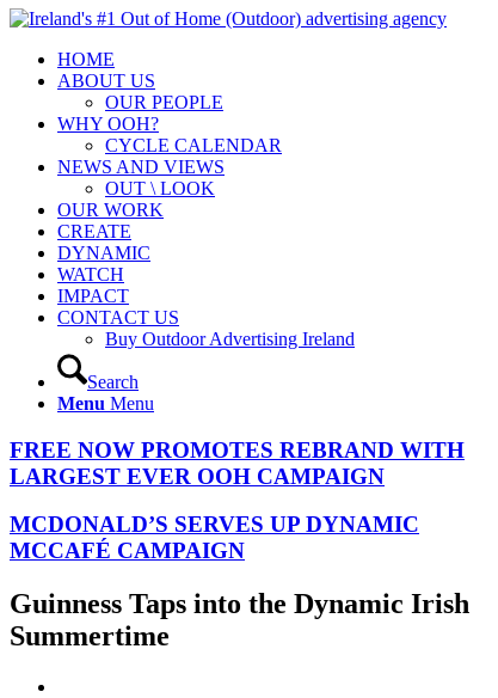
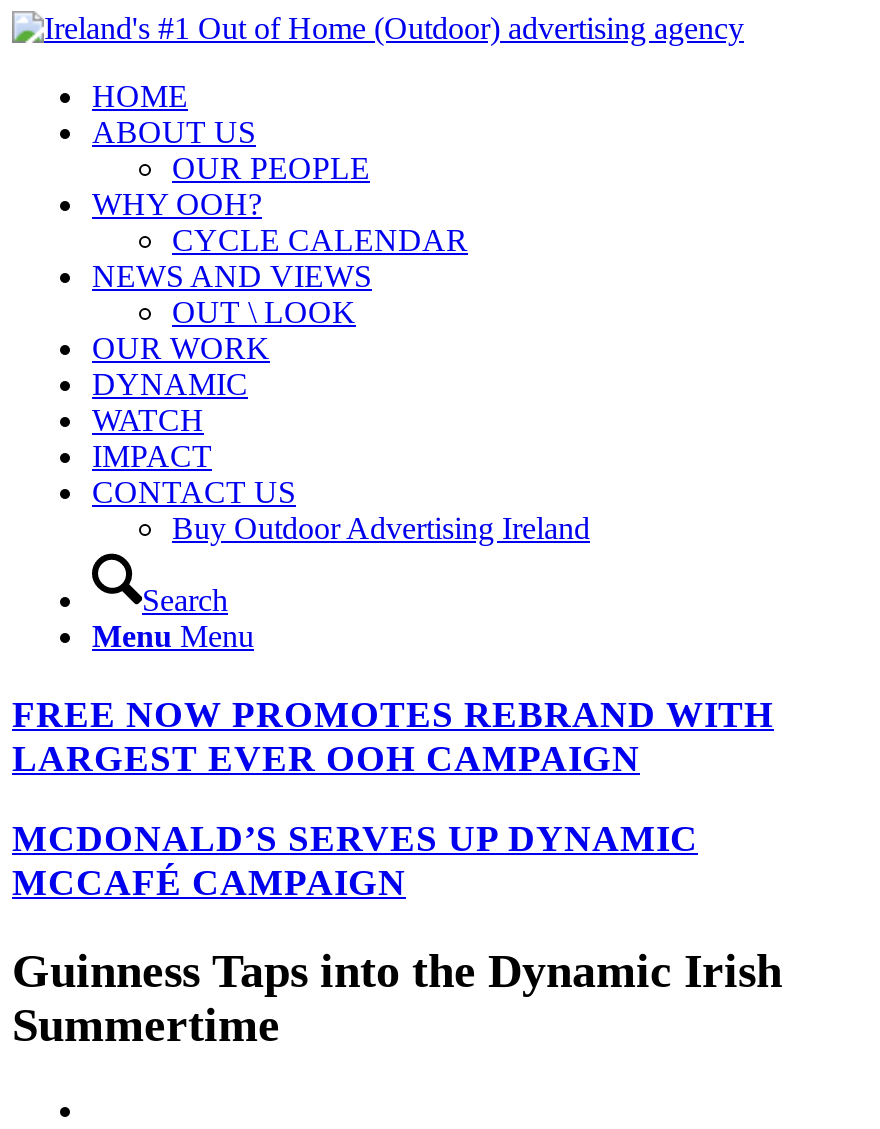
[57,221,131,241] CREATE -> none

